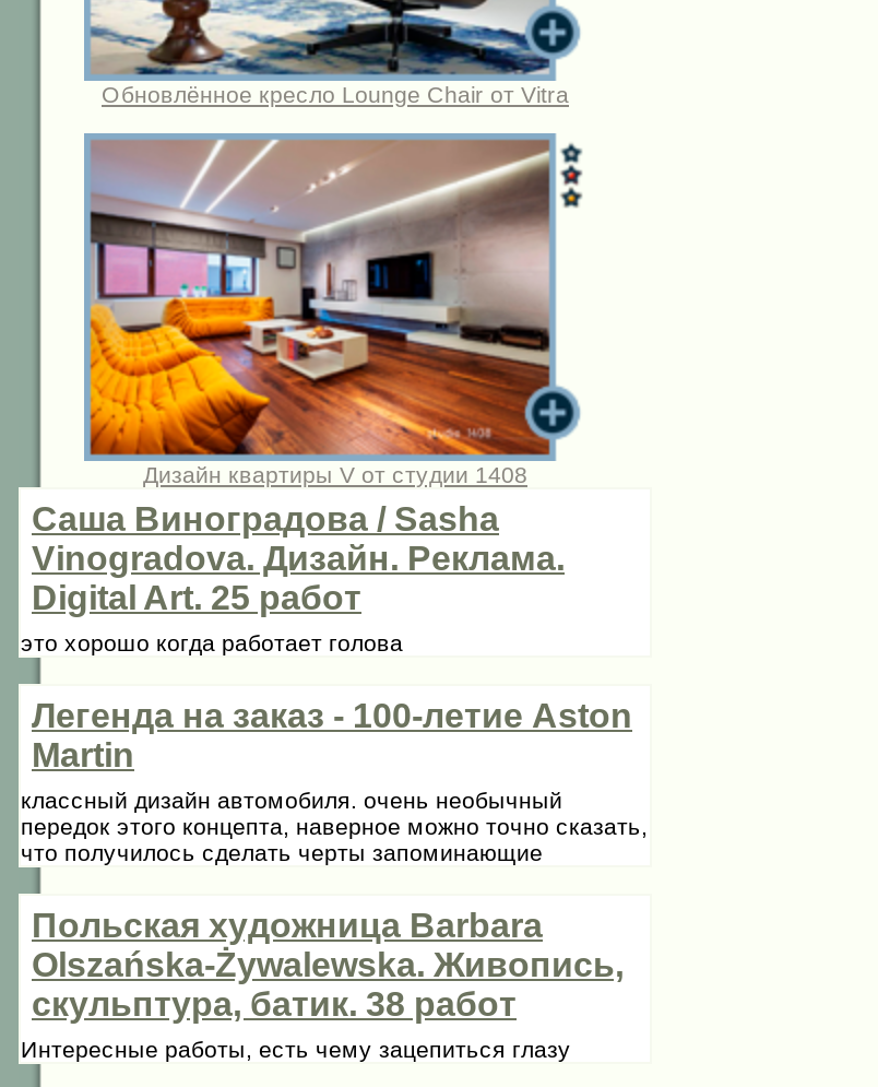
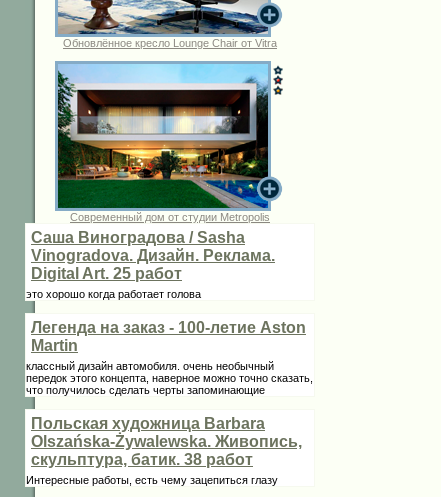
[88,138,551,488] [image] | Дизайн квартиры V от студии 1408 -> [57,64,270,223] [image] | Современный дом от студии Metropolis

